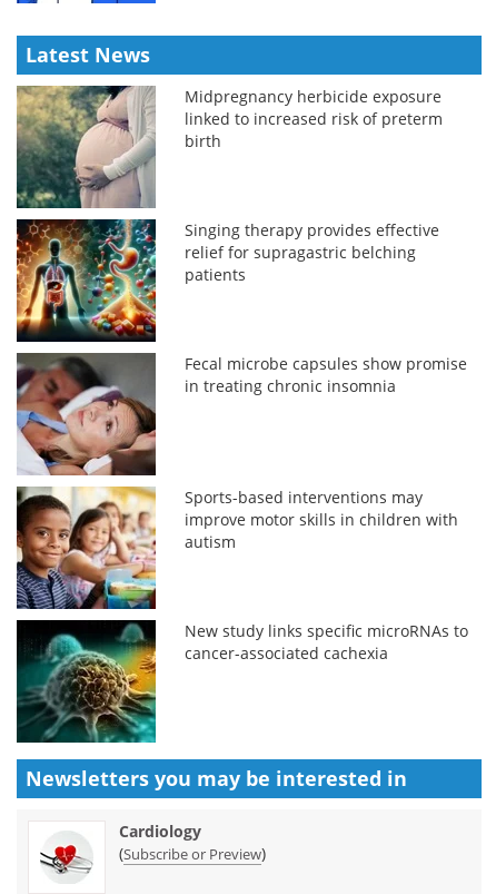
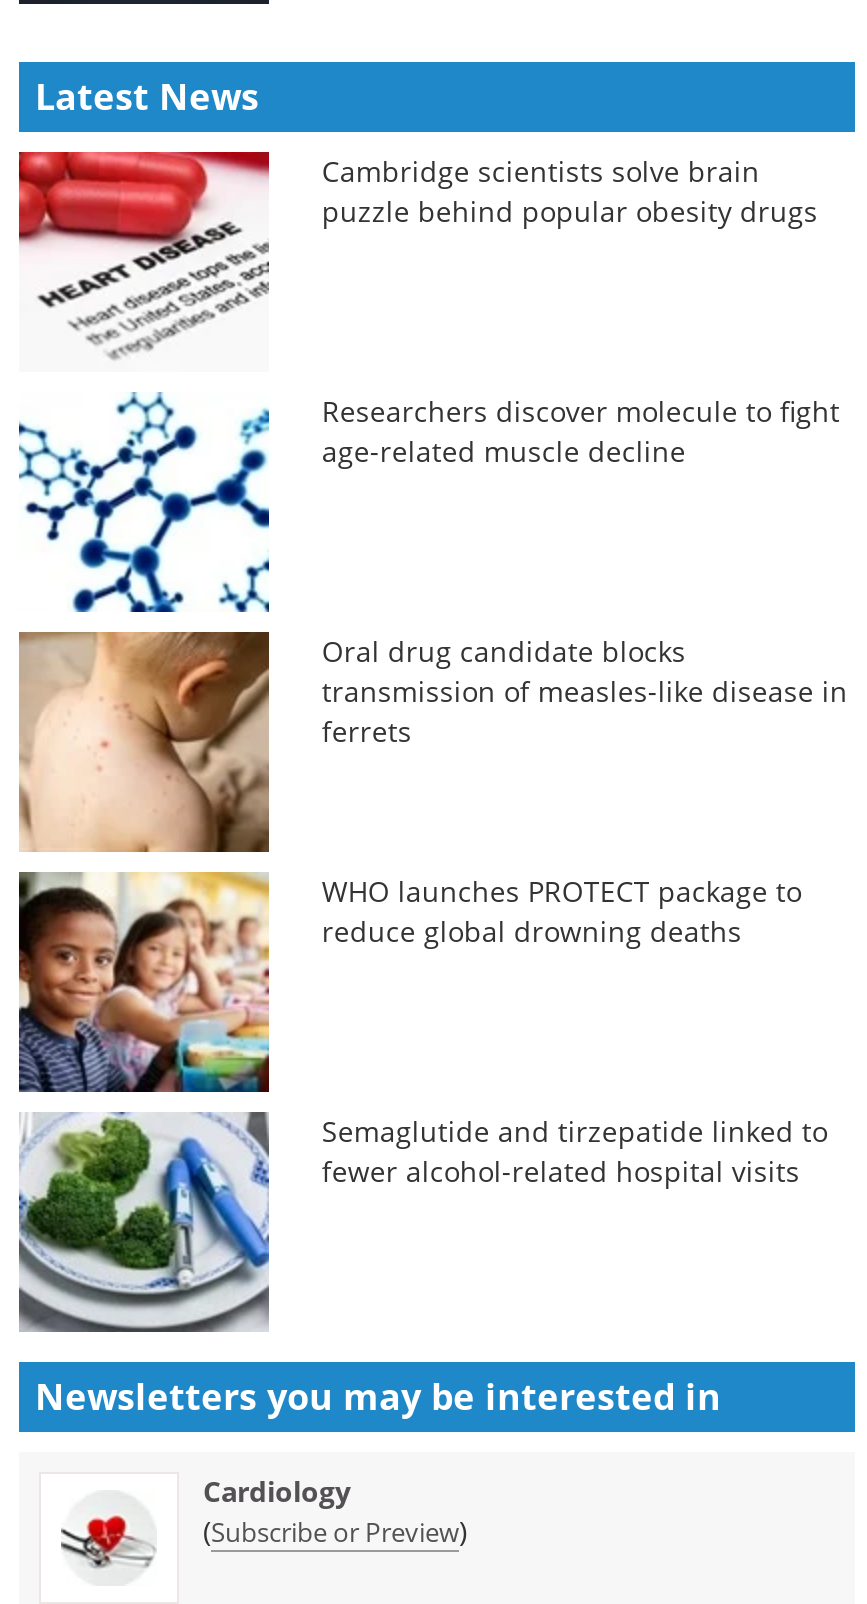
[16,85,443,209] [image] | Midpregnancy herbicide exposure | linked to increased risk of preterm | birth -> [17,150,818,372] [image] | Cambridge scientists solve brain | puzzle behind popular obesity drugs
[16,218,440,343] [image] | Singing therapy provides effective | relief for supragastric belching | patients -> [17,392,840,614] [image] | Researchers discover molecule to fight | age-related muscle decline
[16,352,467,475] [image] | Fecal microbe capsules show promise | in treating chronic insomnia -> [17,630,848,852] [image] | Oral drug candidate blocks | transmission of measles-like disease in | ferrets
[185,486,459,552] Sports-based interventions may | improve motor skills in children with | autism -> [322,872,802,950] WHO launches PROTECT package to | reduce global drowning deaths
[16,619,469,744] [image] | New study links specific microRNAs to | cancer-associated cachexia -> [17,1110,828,1334] [image] | Semaglutide and tirzepatide linked to | fewer alcohol-related hospital visits

